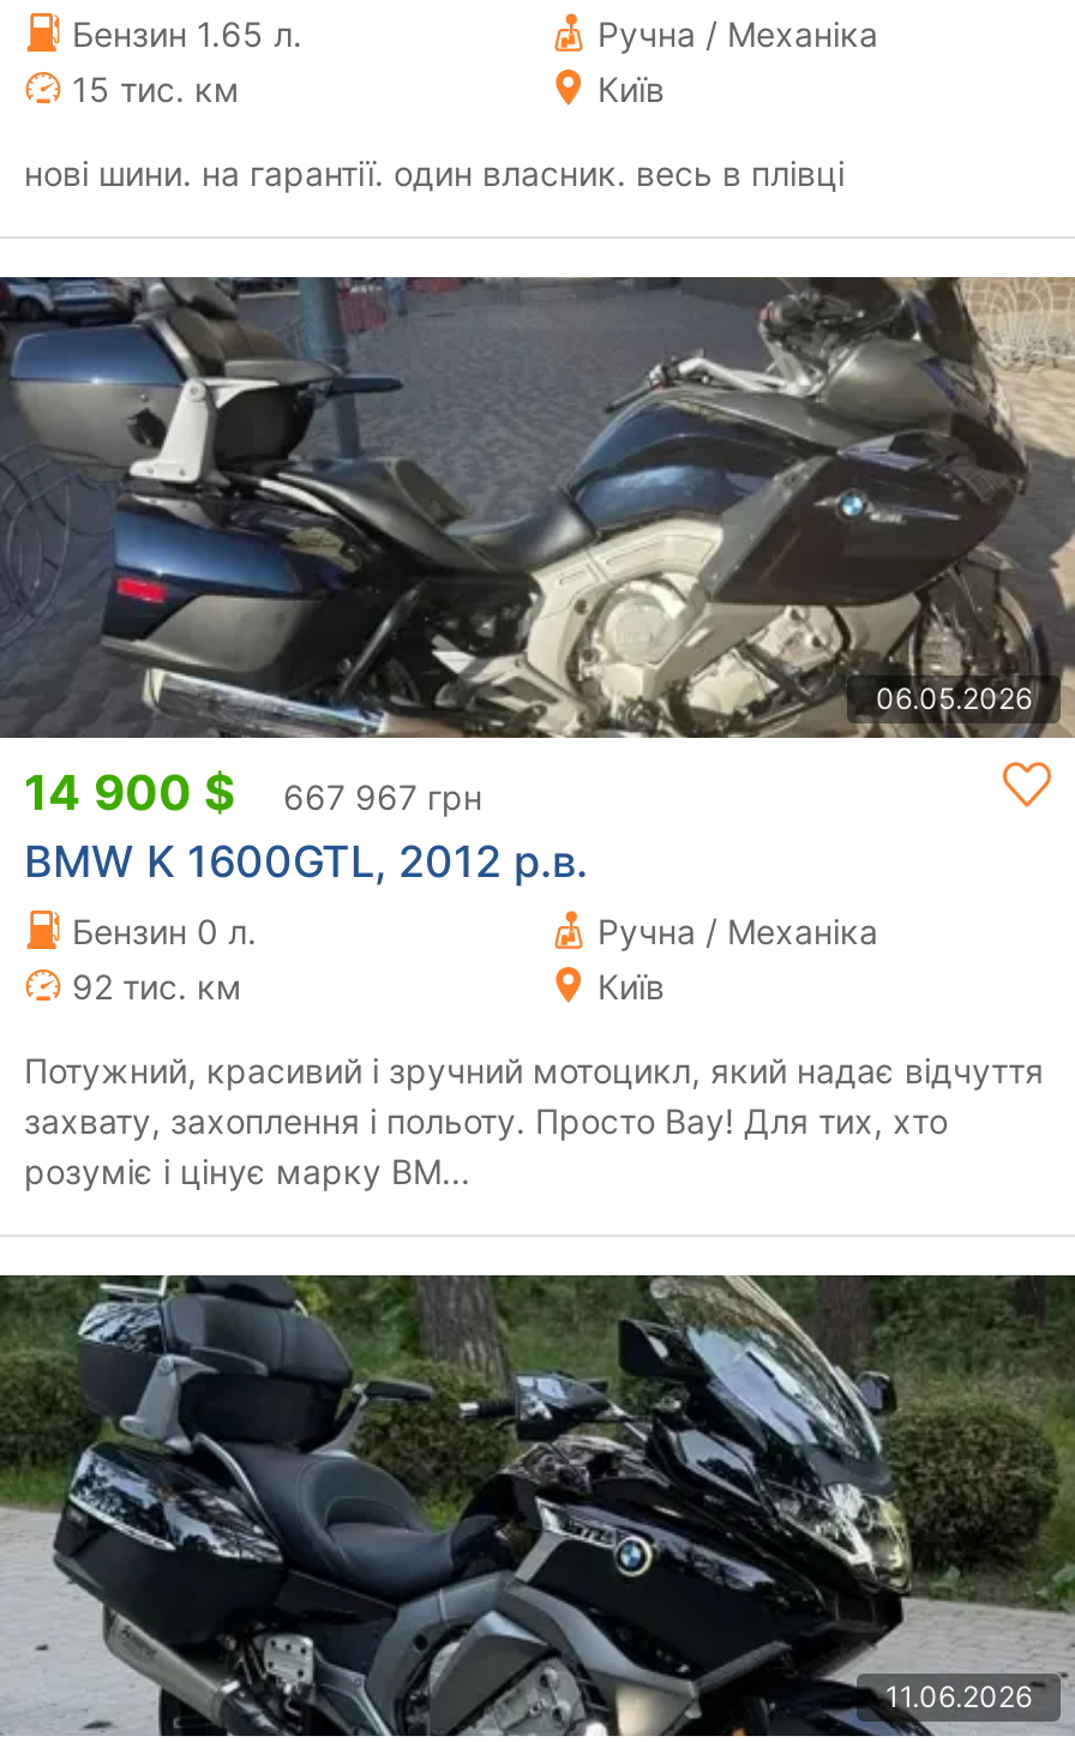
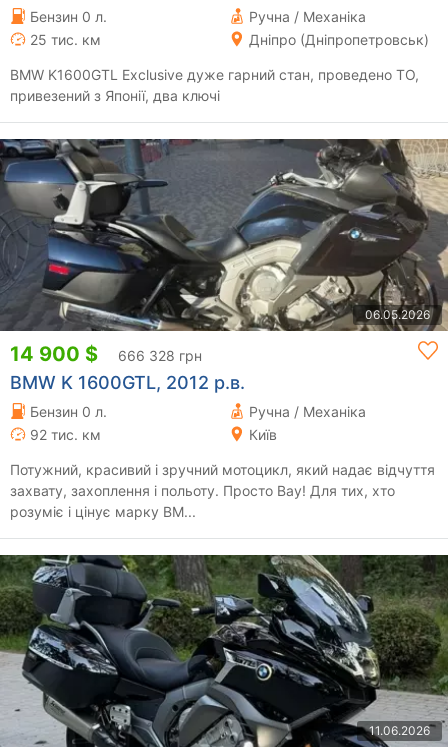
[72,12,302,53] Бензин 1.65 л. -> [30,7,107,24] Бензин 0 л.
[72,67,665,108] 15 тис. км | Київ -> [30,30,429,47] 25 тис. км | Дніпро (Дніпропетровськ)
[24,151,845,192] нові шини. на гарантії. один власник. весь в плівці -> [10,65,419,103] BMW K1600GTL Exclusive дуже гарний стан, проведено ТО, | привезений з Японії, два ключі
[24,763,482,821] 14 900 $ 667 967 грн -> [10,341,202,365] 14 900 $ 666 328 грн

